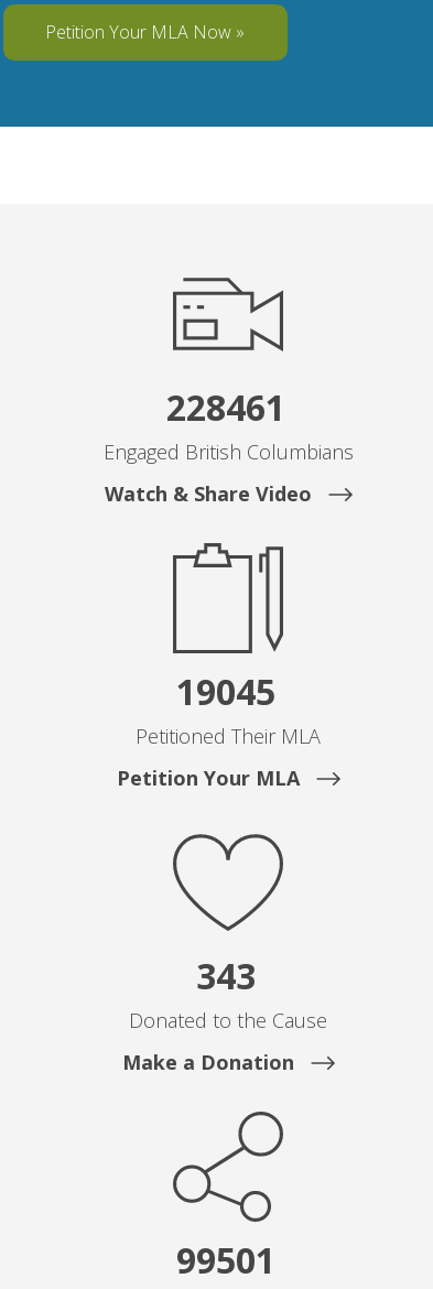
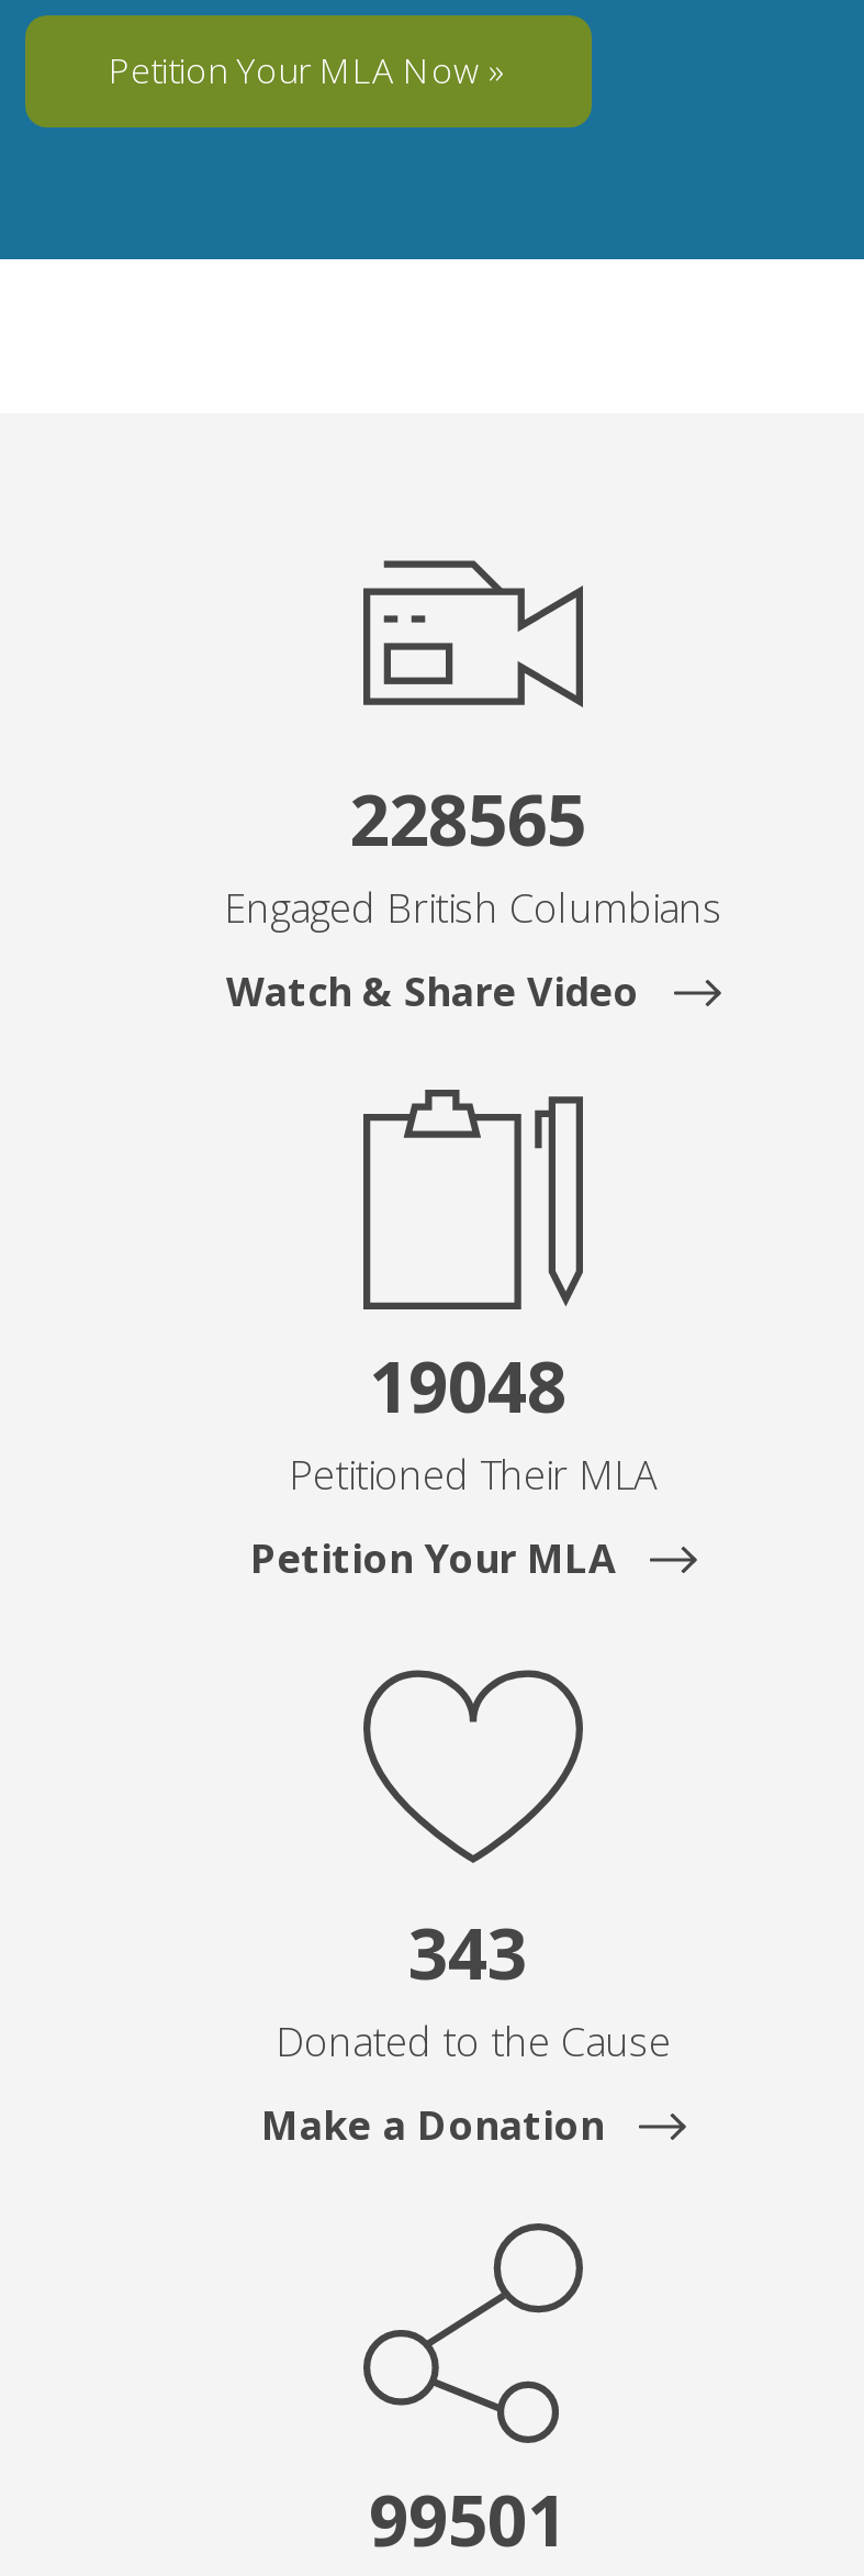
[166,384,285,431] 228461 -> [349,772,586,866] 228565
[176,668,275,715] 19045 -> [369,1338,566,1433] 19048

